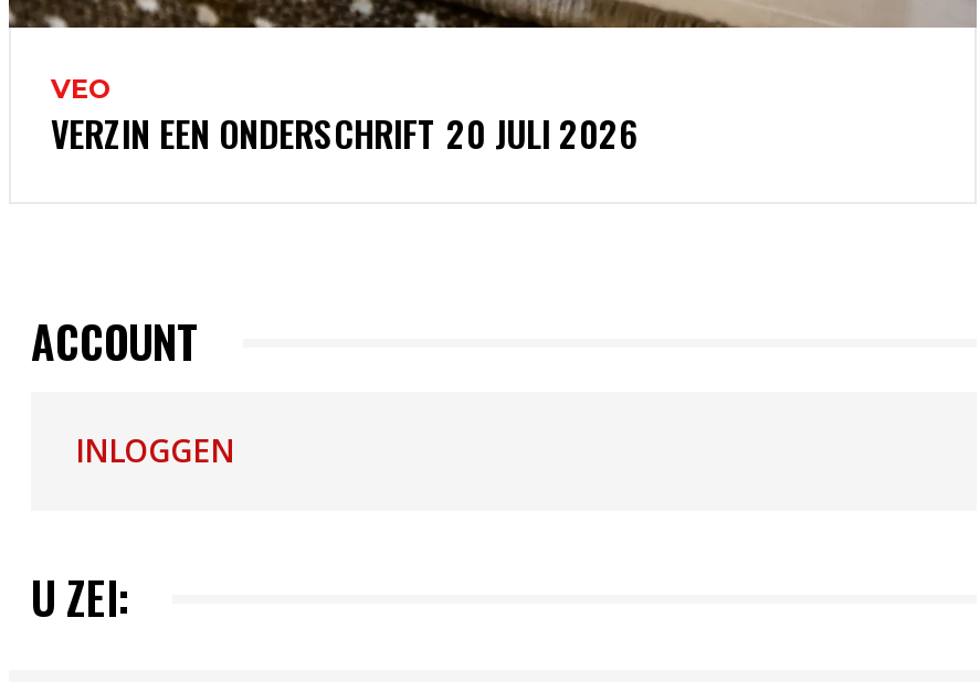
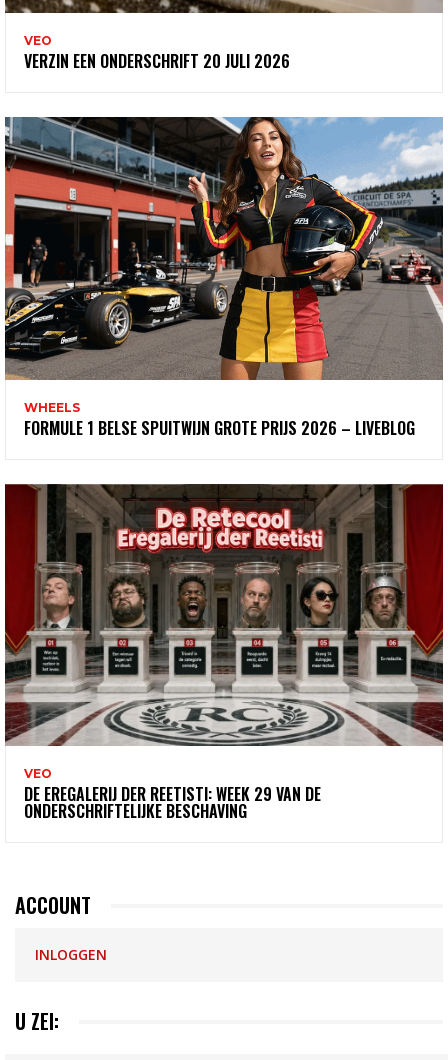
none -> [4,116,443,439] [image] | WHEELS | FORMULE 1 BELSE SPUITWIJN GROTE PRIJS 2026 – LIVEBLOG
none -> [5,483,444,823] [image] | VEO | DE EREGALERIJ DER REETISTI: WEEK 29 VAN DE | ONDERSCHRIFTELIJKE BESCHAVING

